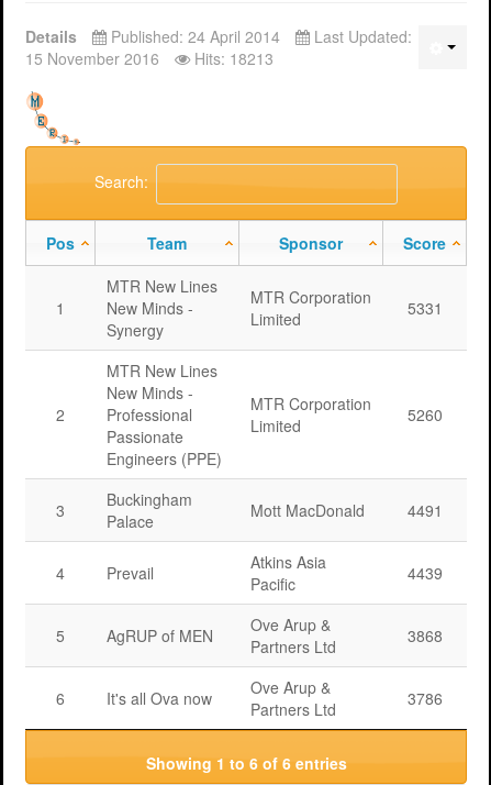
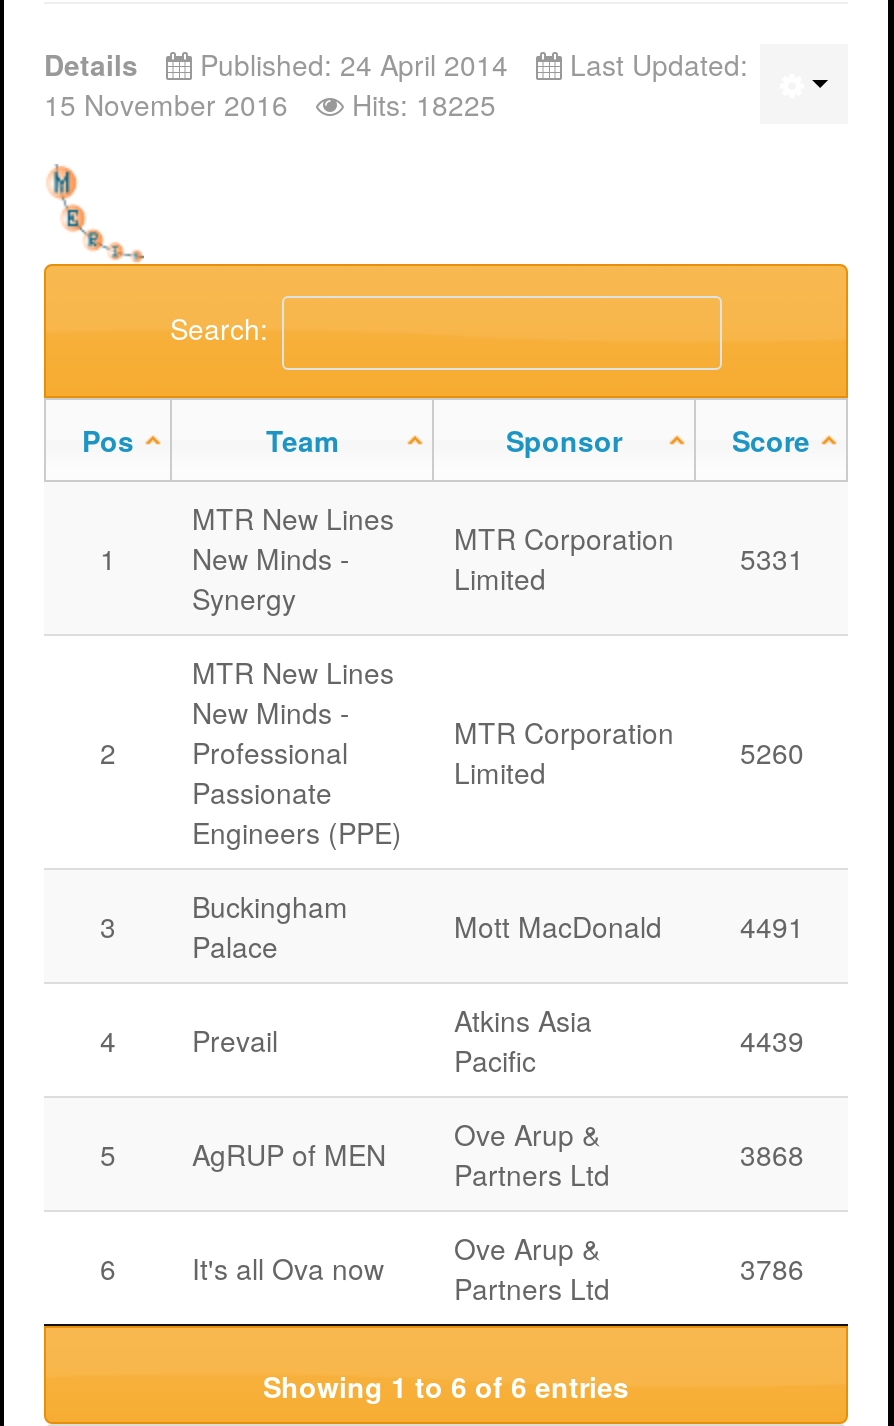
[25,47,274,69] 15 November 2016 Hits: 18213 -> [44,84,496,124] 15 November 2016 Hits: 18225

